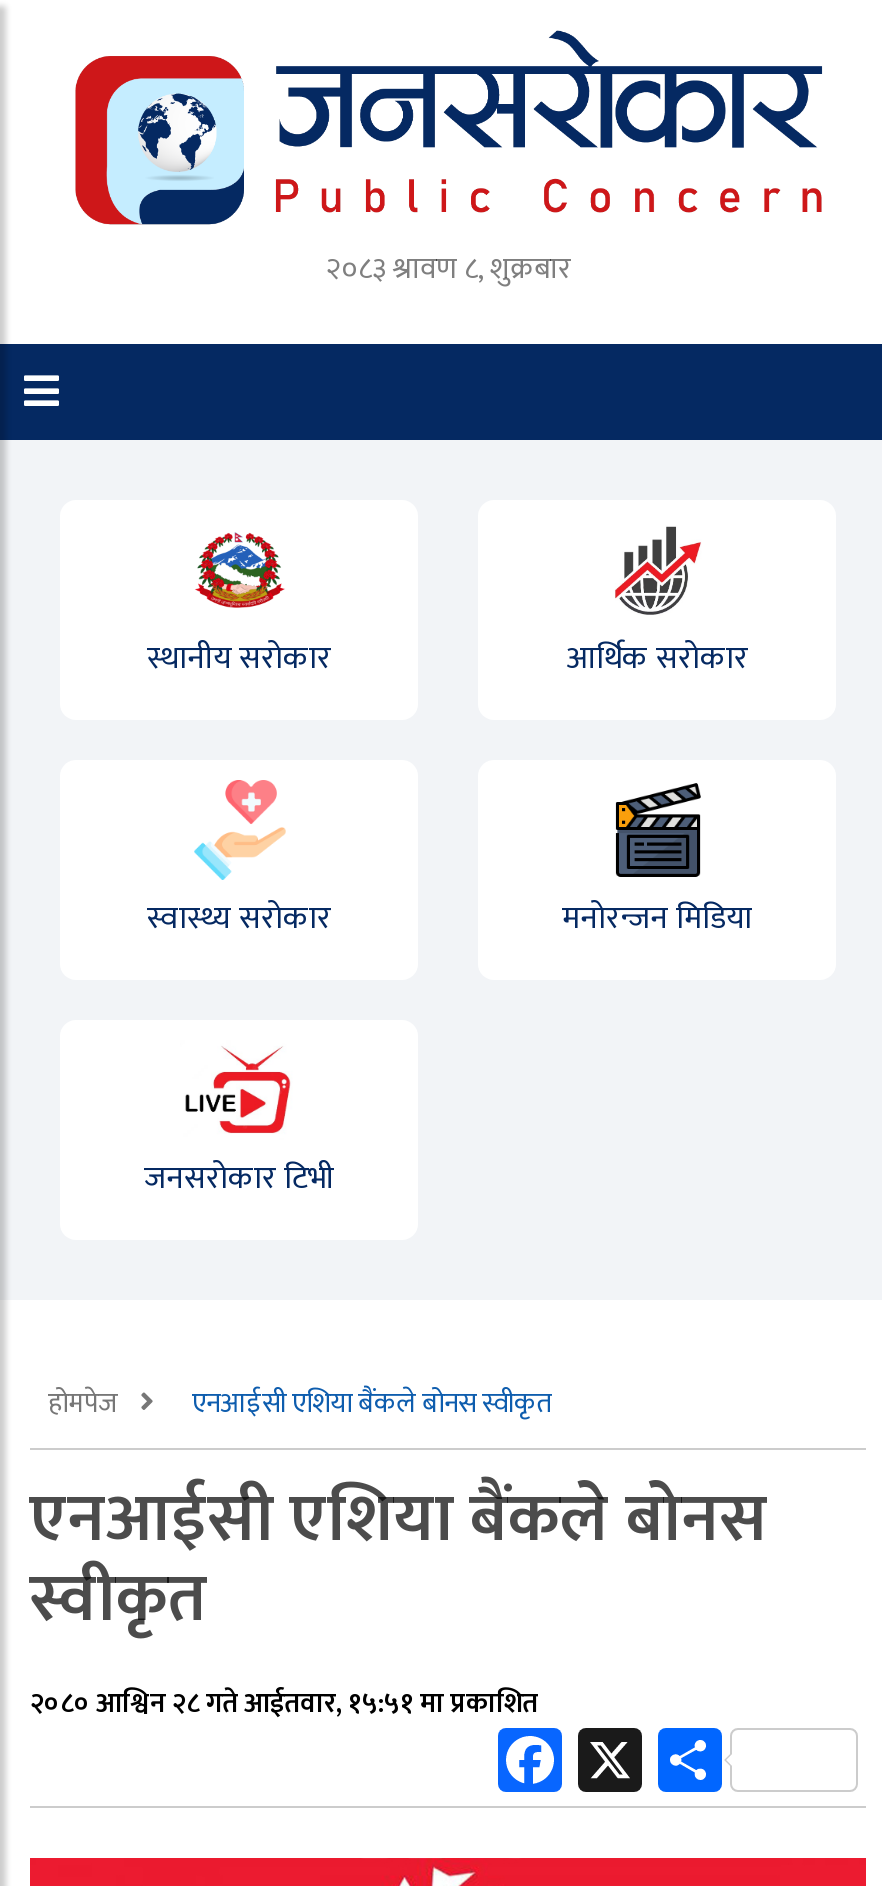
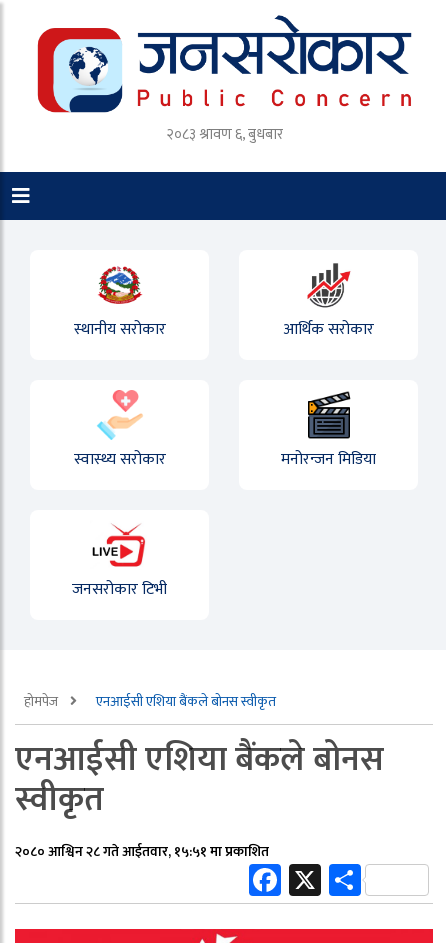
[326,244,570,294] २०८३ श्रावण ८, शुक्रबार -> [165,122,282,147] २०८३ श्रावण ६, बुधबार

